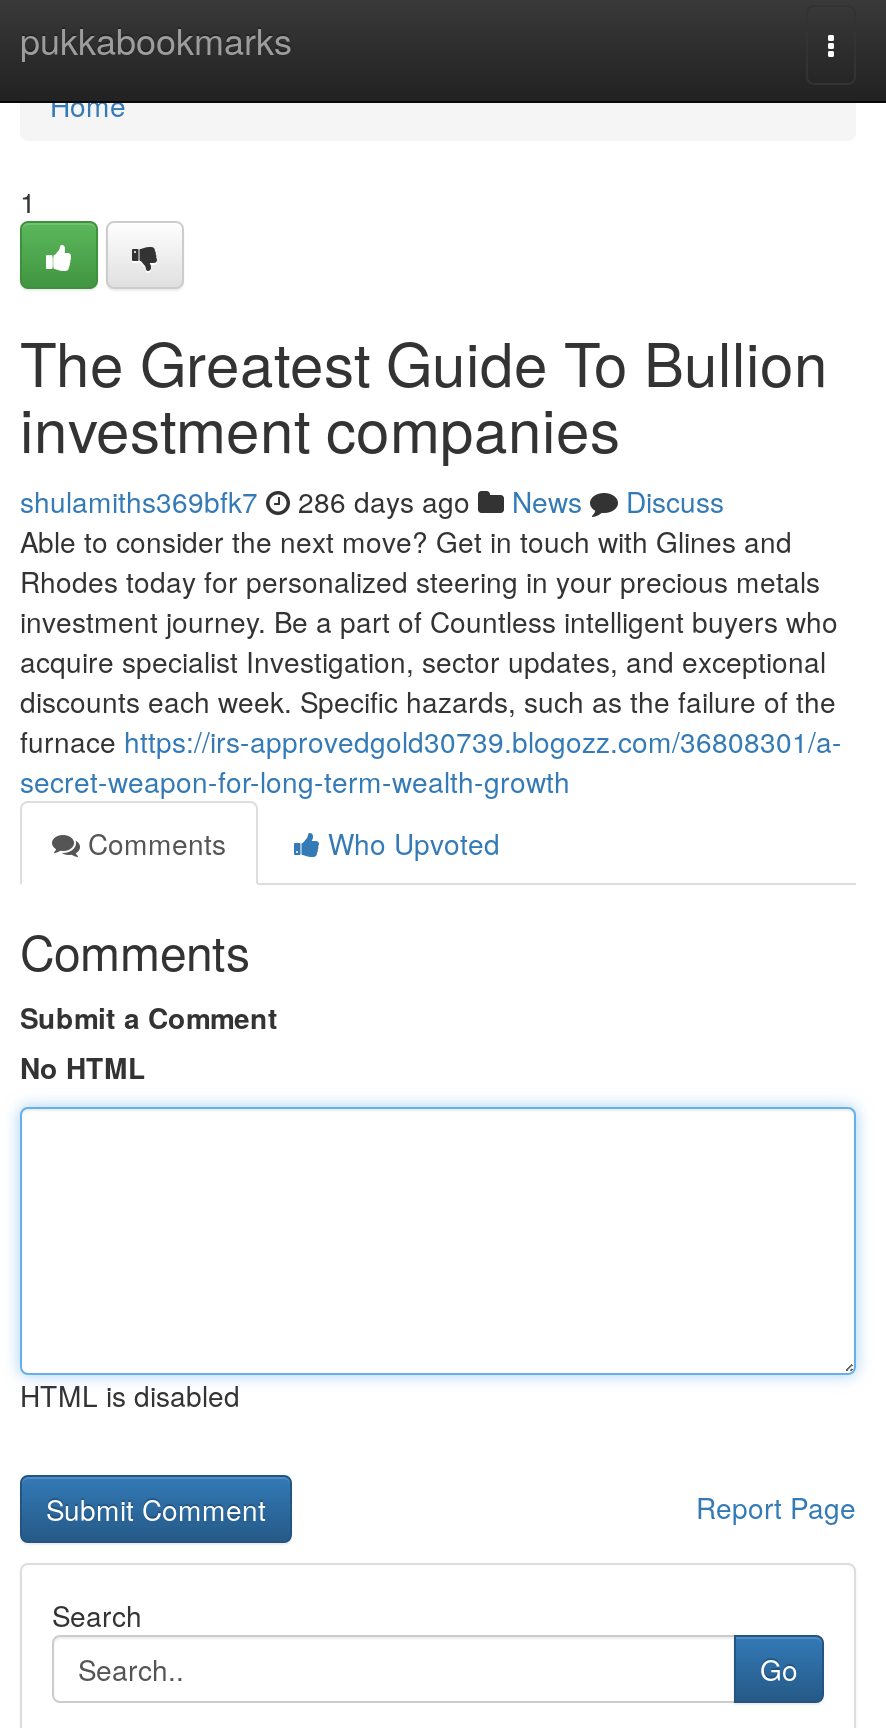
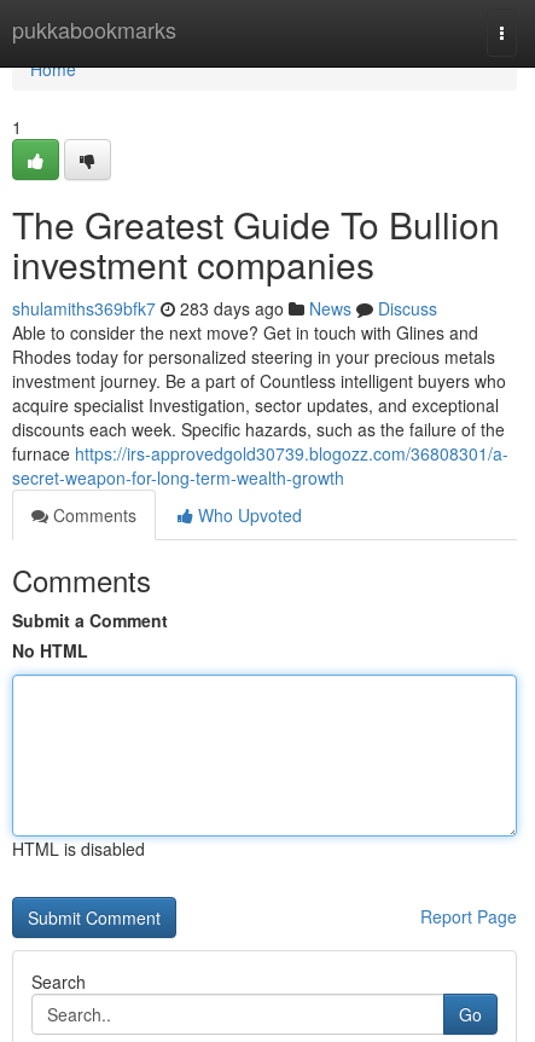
[20,481,724,521] shulamiths369bfk7 286 days ago News Discuss -> [12,296,437,320] shulamiths369bfk7 283 days ago News Discuss

